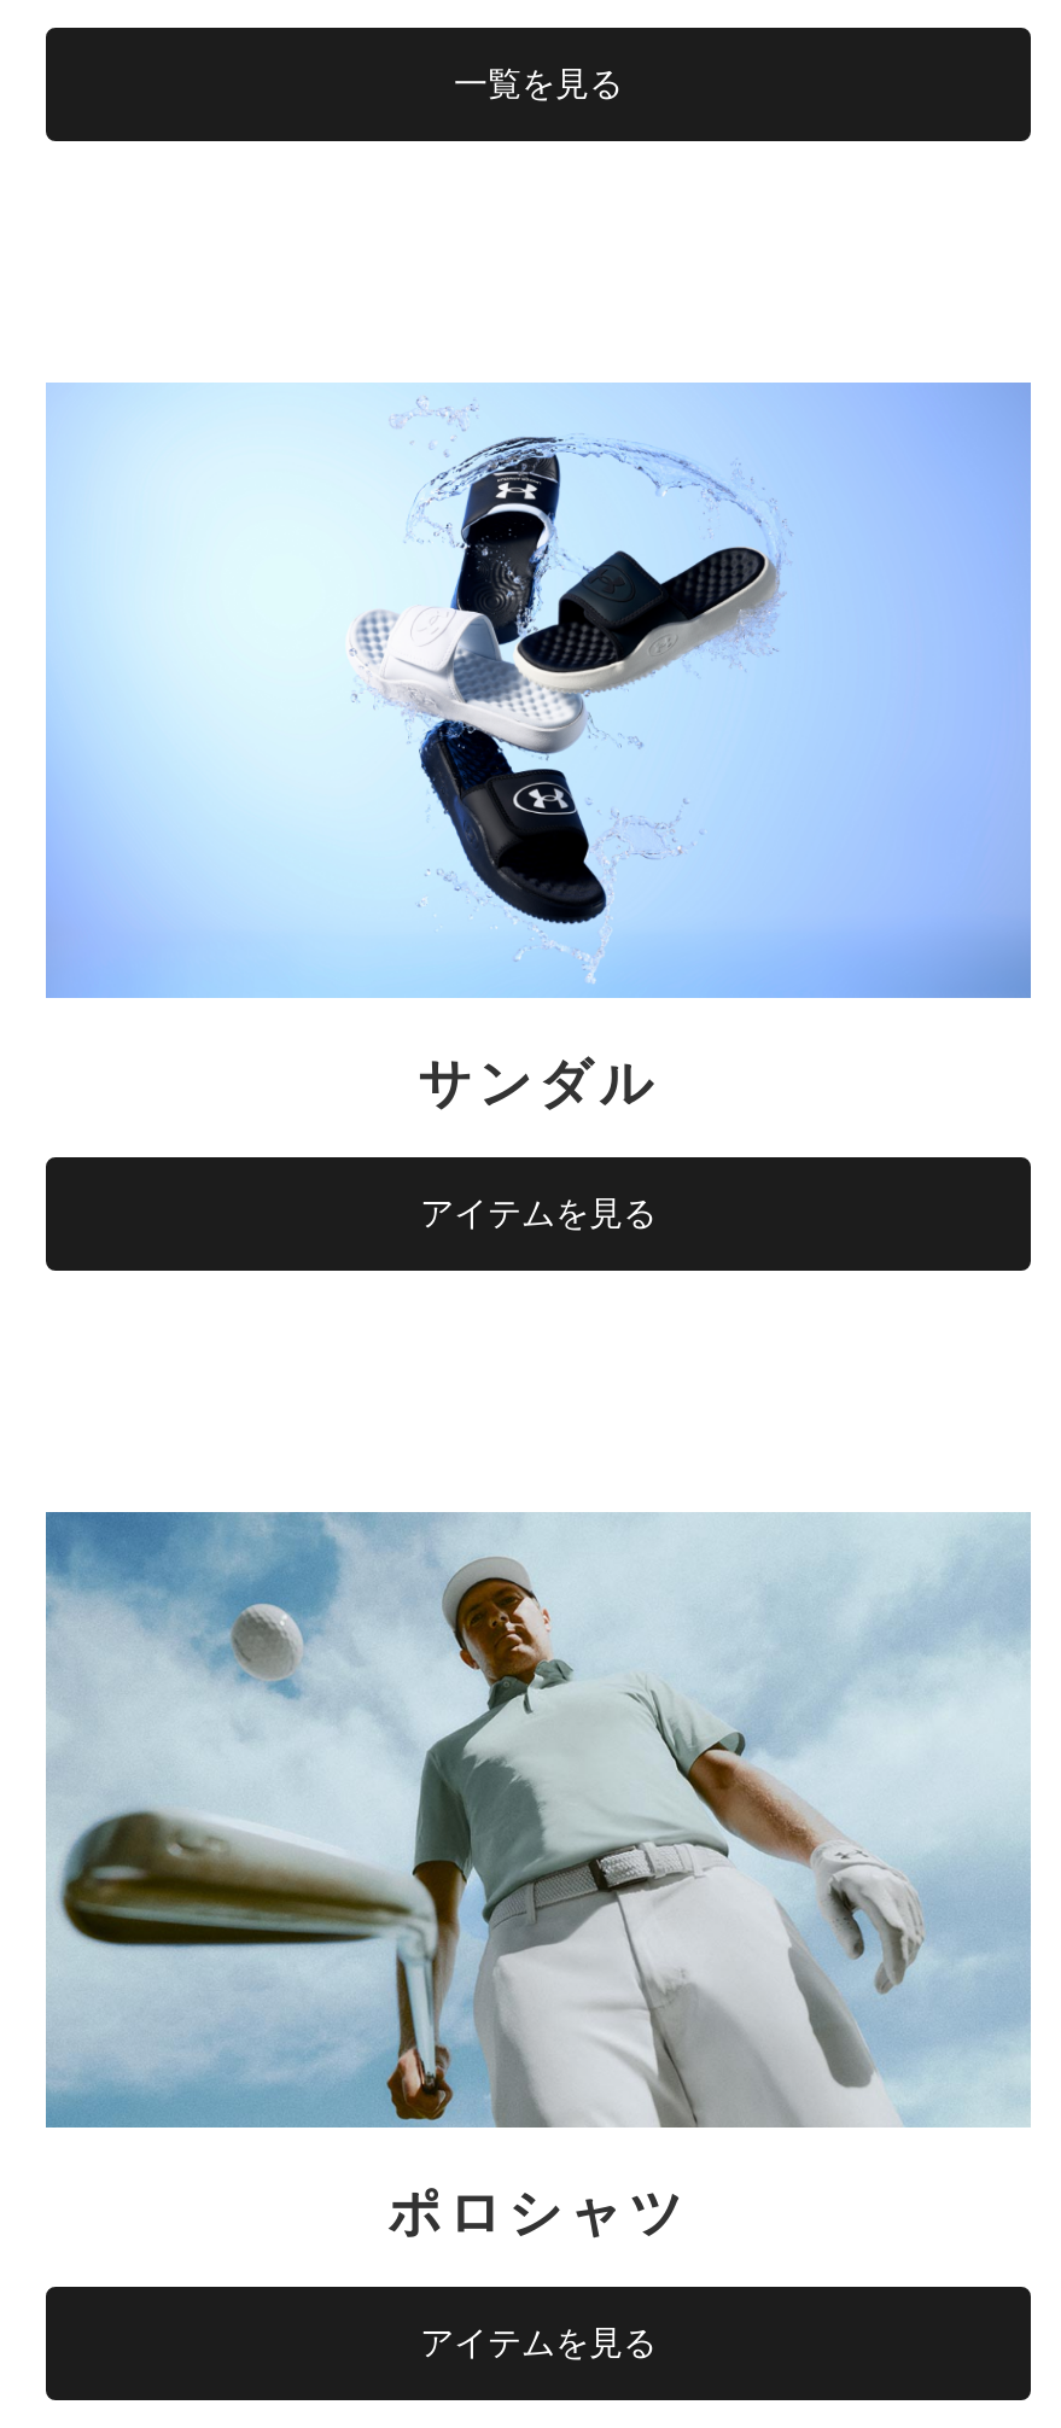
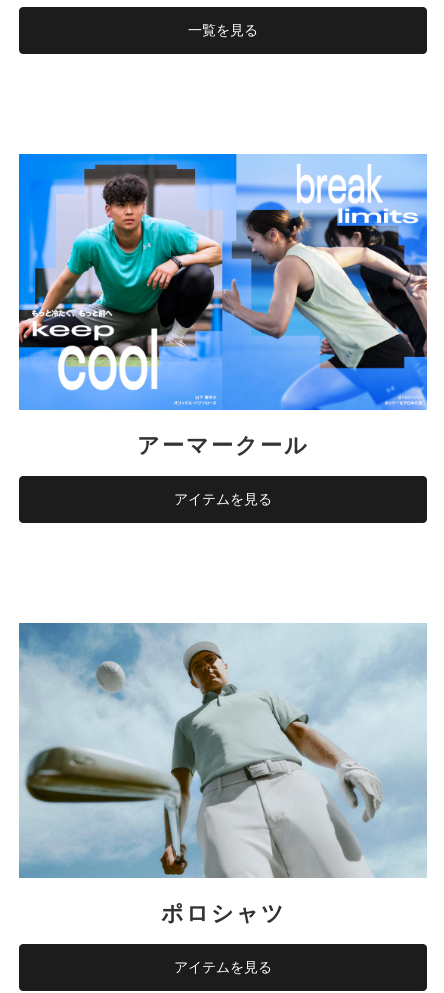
[46,380,1031,1114] [image] | サンダル -> [18,153,428,458] [image] | アーマークール

